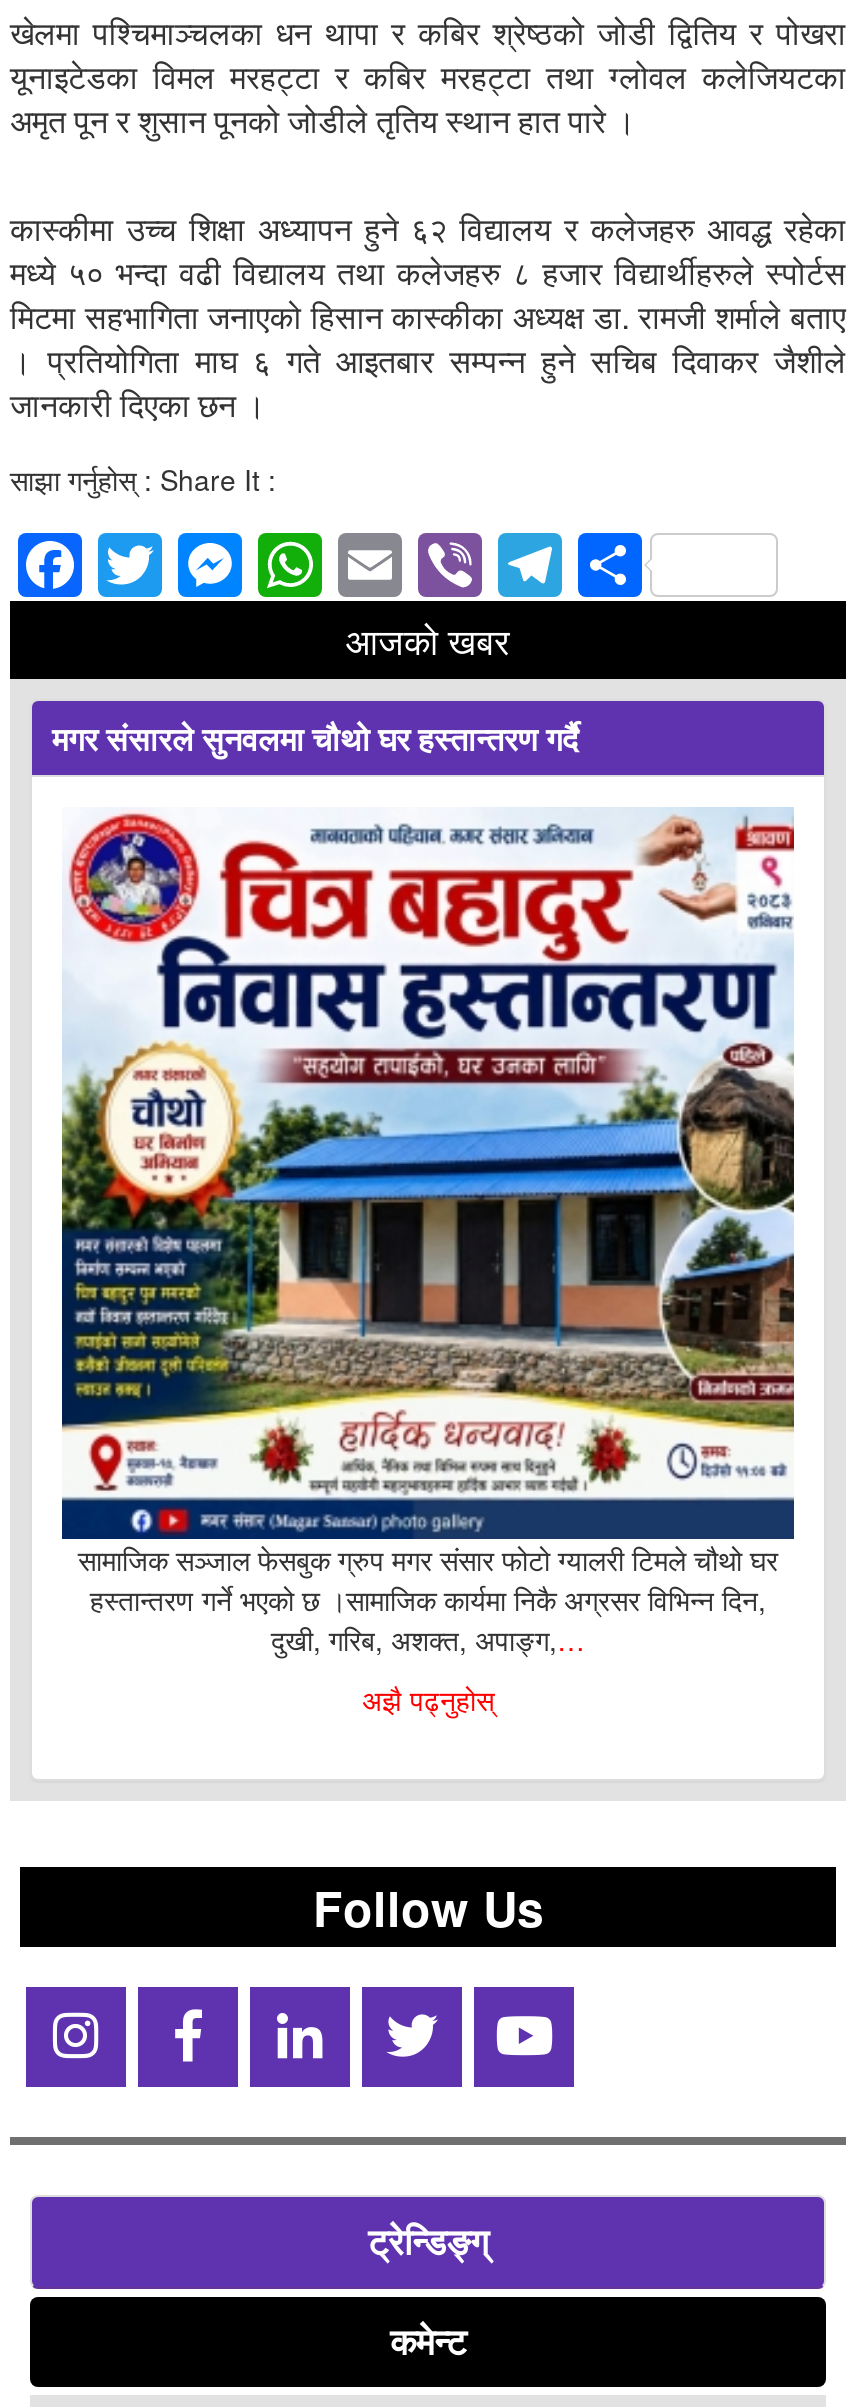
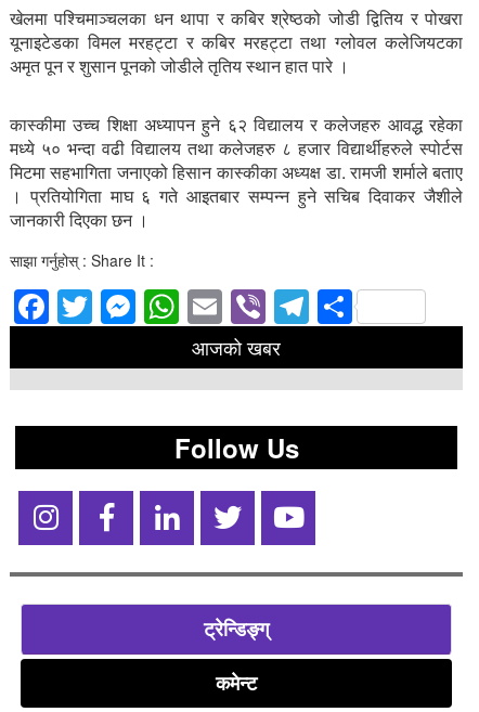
[52,715,578,761] मगर संसारले सुनवलमा चौथो घर हस्तान्तरण गर्दै -> none
[60,807,796,1719] [image] | सामाजिक सञ्जाल फेसबुक ग्रुप मगर संसार फोटो ग्यालरी टिमले चौथो घर | हस्तान्तरण गर्ने भएको छ ।सामाजिक कार्यमा निकै अग्रसर विभिन्न दिन, | दुखी, गरिब, अशक्त, अपाङ्ग,… | अझै पढ्नुहोस् -> none

